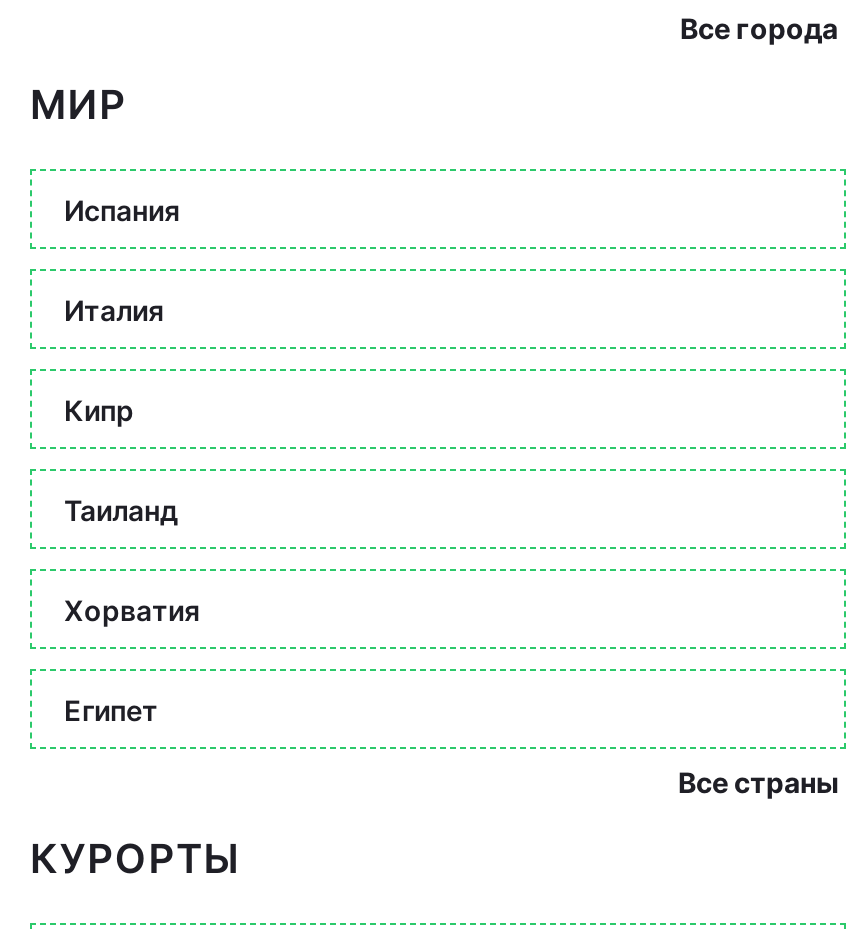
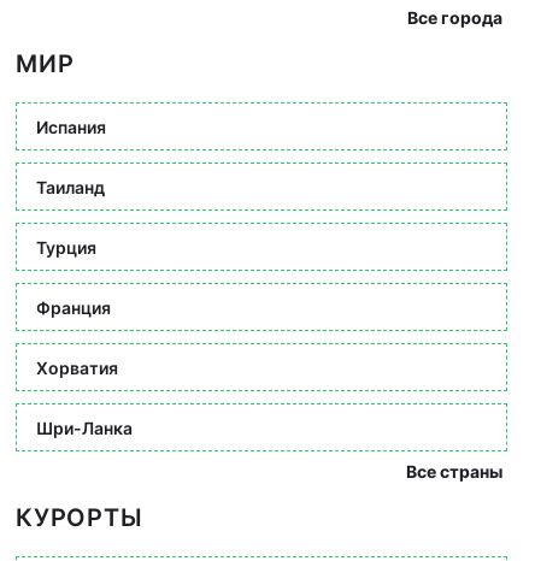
[64,292,164,426] Италия | Кипр -> none
moved [64,492,178,526] -> [36,176,105,197]: Таиланд
none -> [36,237,111,317] Турция | Франция
[64,692,158,726] Египет -> [36,417,133,438] Шри-Ланка

